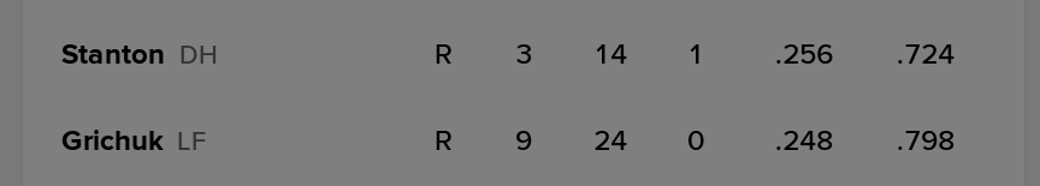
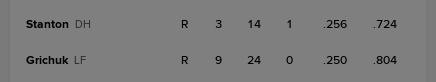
[775,124,833,160] .248 -> [322,53,346,68] .250
[897,124,955,160] .798 -> [373,53,397,68] .804

